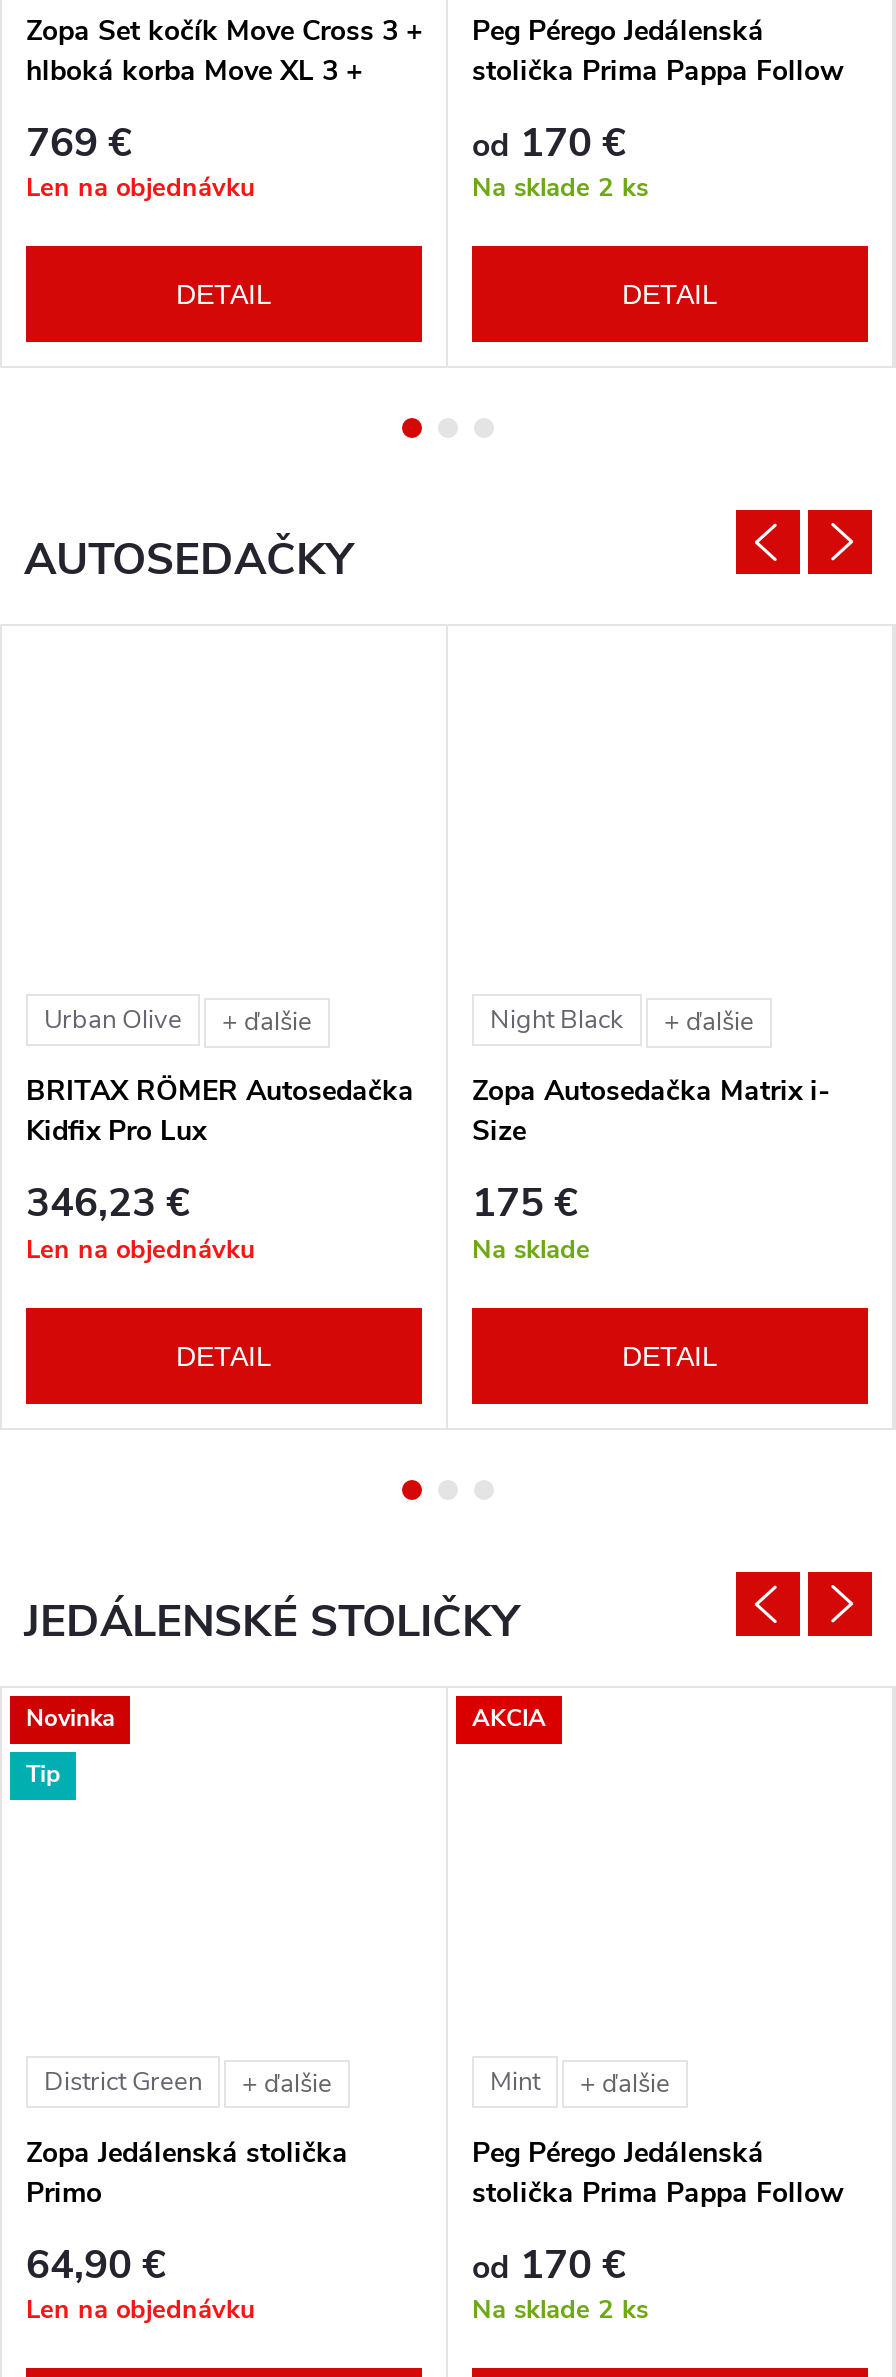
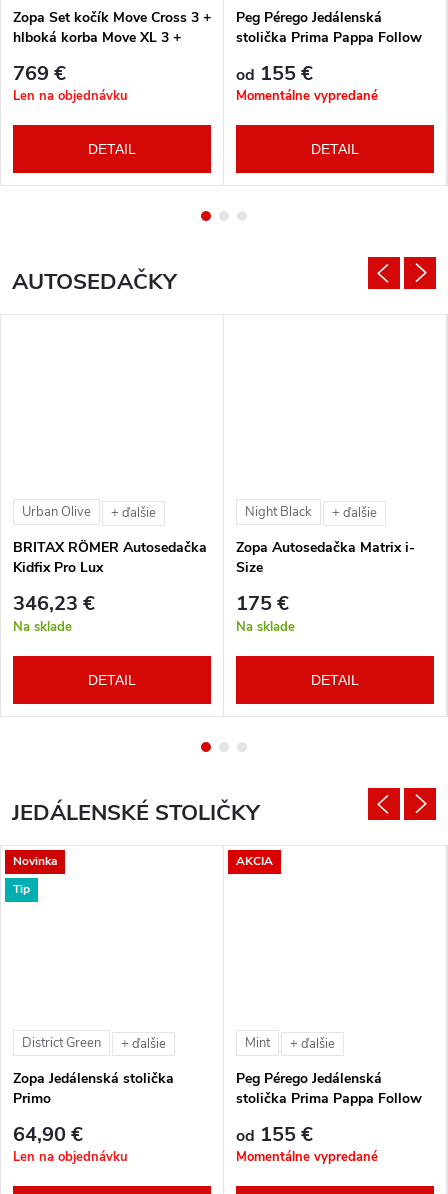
[472,116,648,207] od 170 € | Na sklade 2 ks -> [236,60,378,105] od 155 € | Momentálne vypredané
[26,1231,256,1267] Len na objednávku -> [13,618,72,636] Na sklade
[472,2237,648,2328] od 170 € | Na sklade 2 ks -> [236,1121,378,1166] od 155 € | Momentálne vypredané

